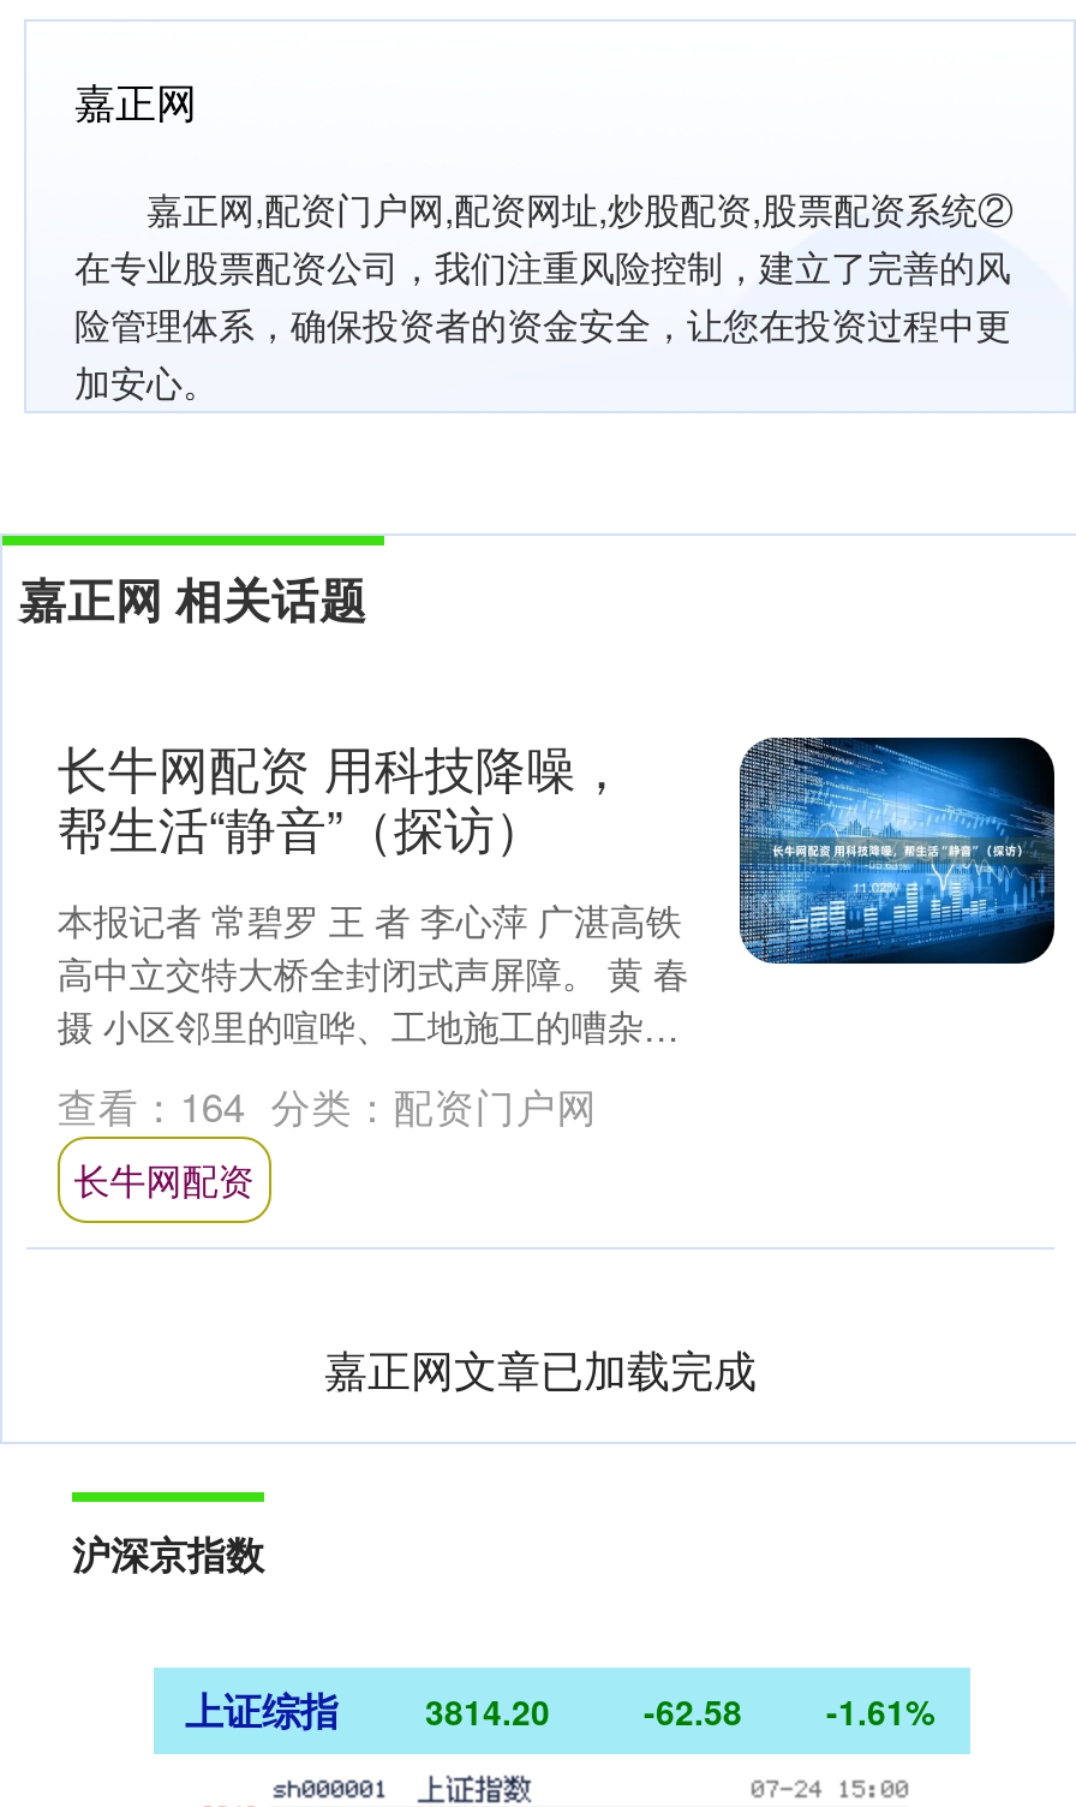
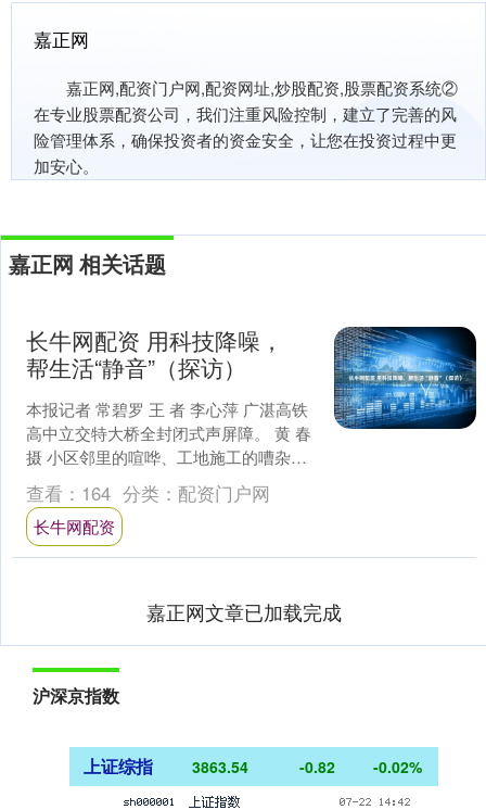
[425,1688,550,1736] 3814.20 -> [192,756,248,778] 3863.54
[644,1688,742,1736] -62.58 -> [299,756,335,778] -0.82
[826,1688,934,1736] -1.61% -> [373,756,422,778] -0.02%

